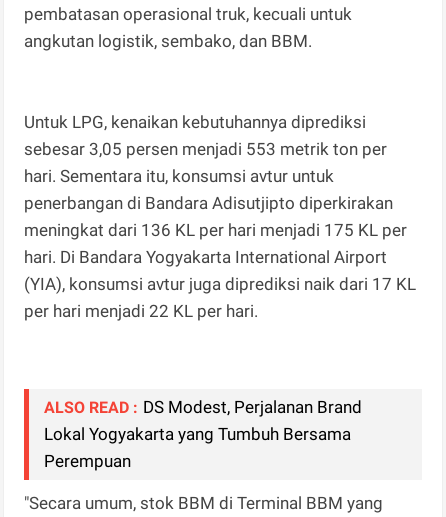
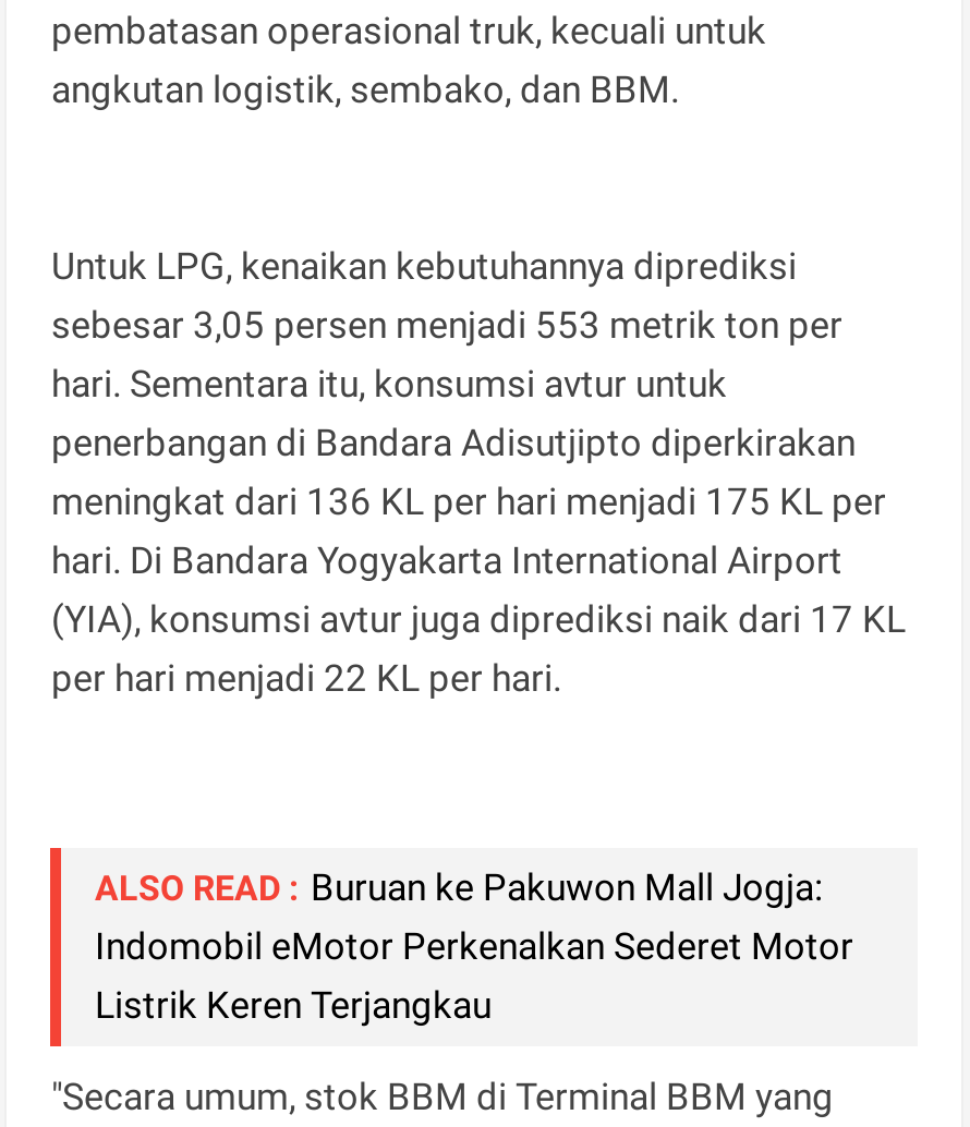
[44,397,362,471] ALSO READ : DS Modest, Perjalanan Brand | Lokal Yogyakarta yang Tumbuh Bersama | Perempuan -> [95,865,853,1026] ALSO READ : Buruan ke Pakuwon Mall Jogja: | Indomobil eMotor Perkenalkan Sederet Motor | Listrik Keren Terjangkau

